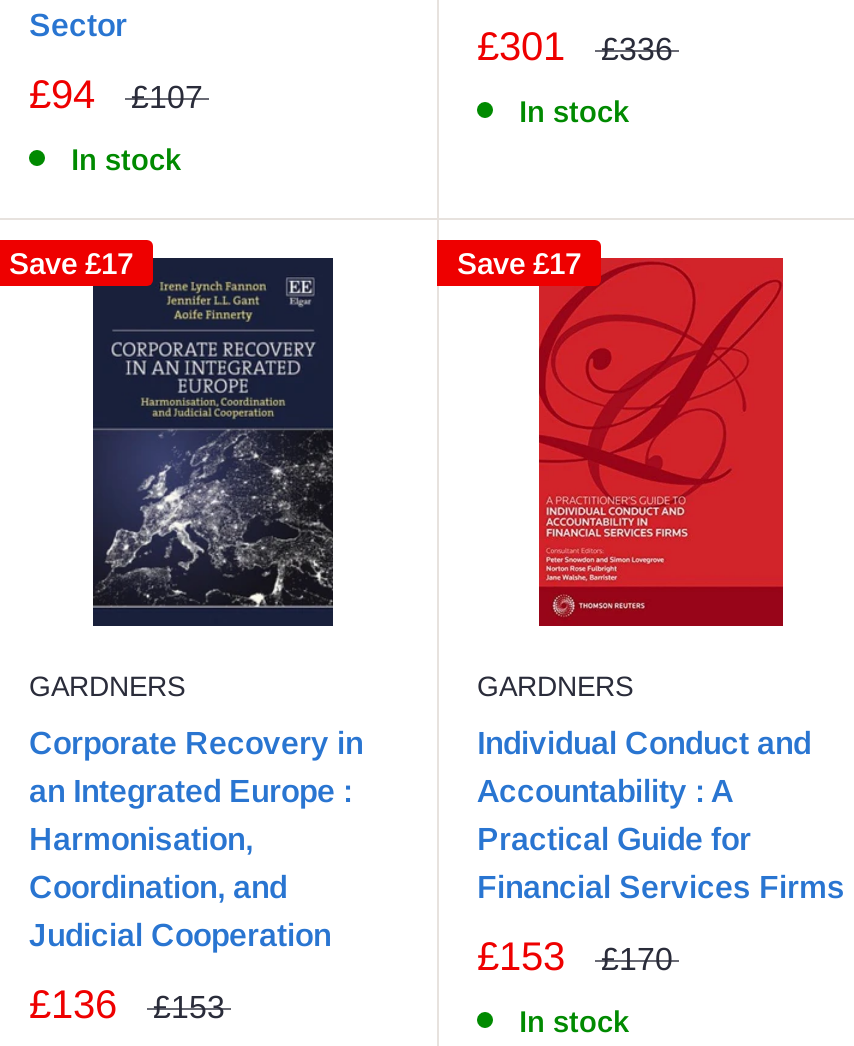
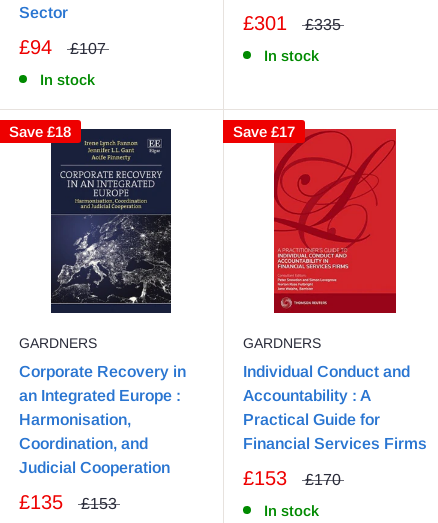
[477,23,673,67] £301 £336 -> [243,12,341,34] £301 £335
[9,245,133,279] Save £17 -> [9,123,71,140] Save £18
[29,981,225,1025] £136 £153 -> [19,491,117,513] £135 £153

